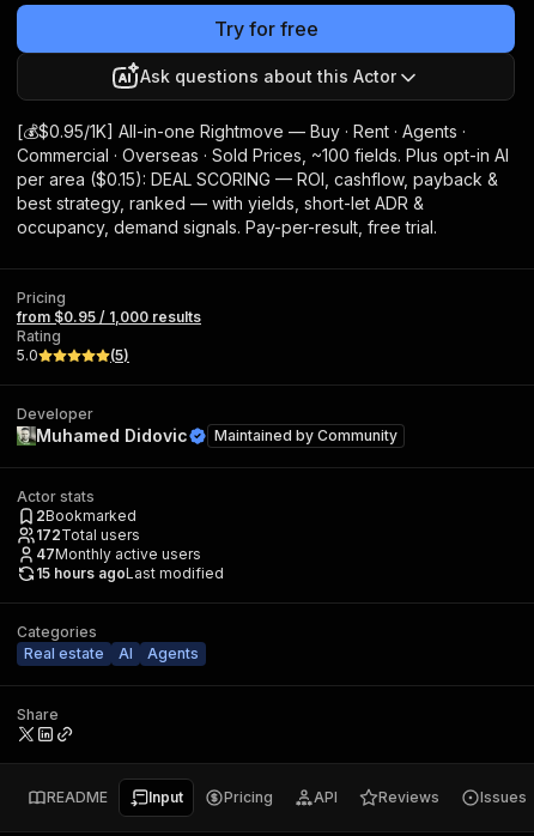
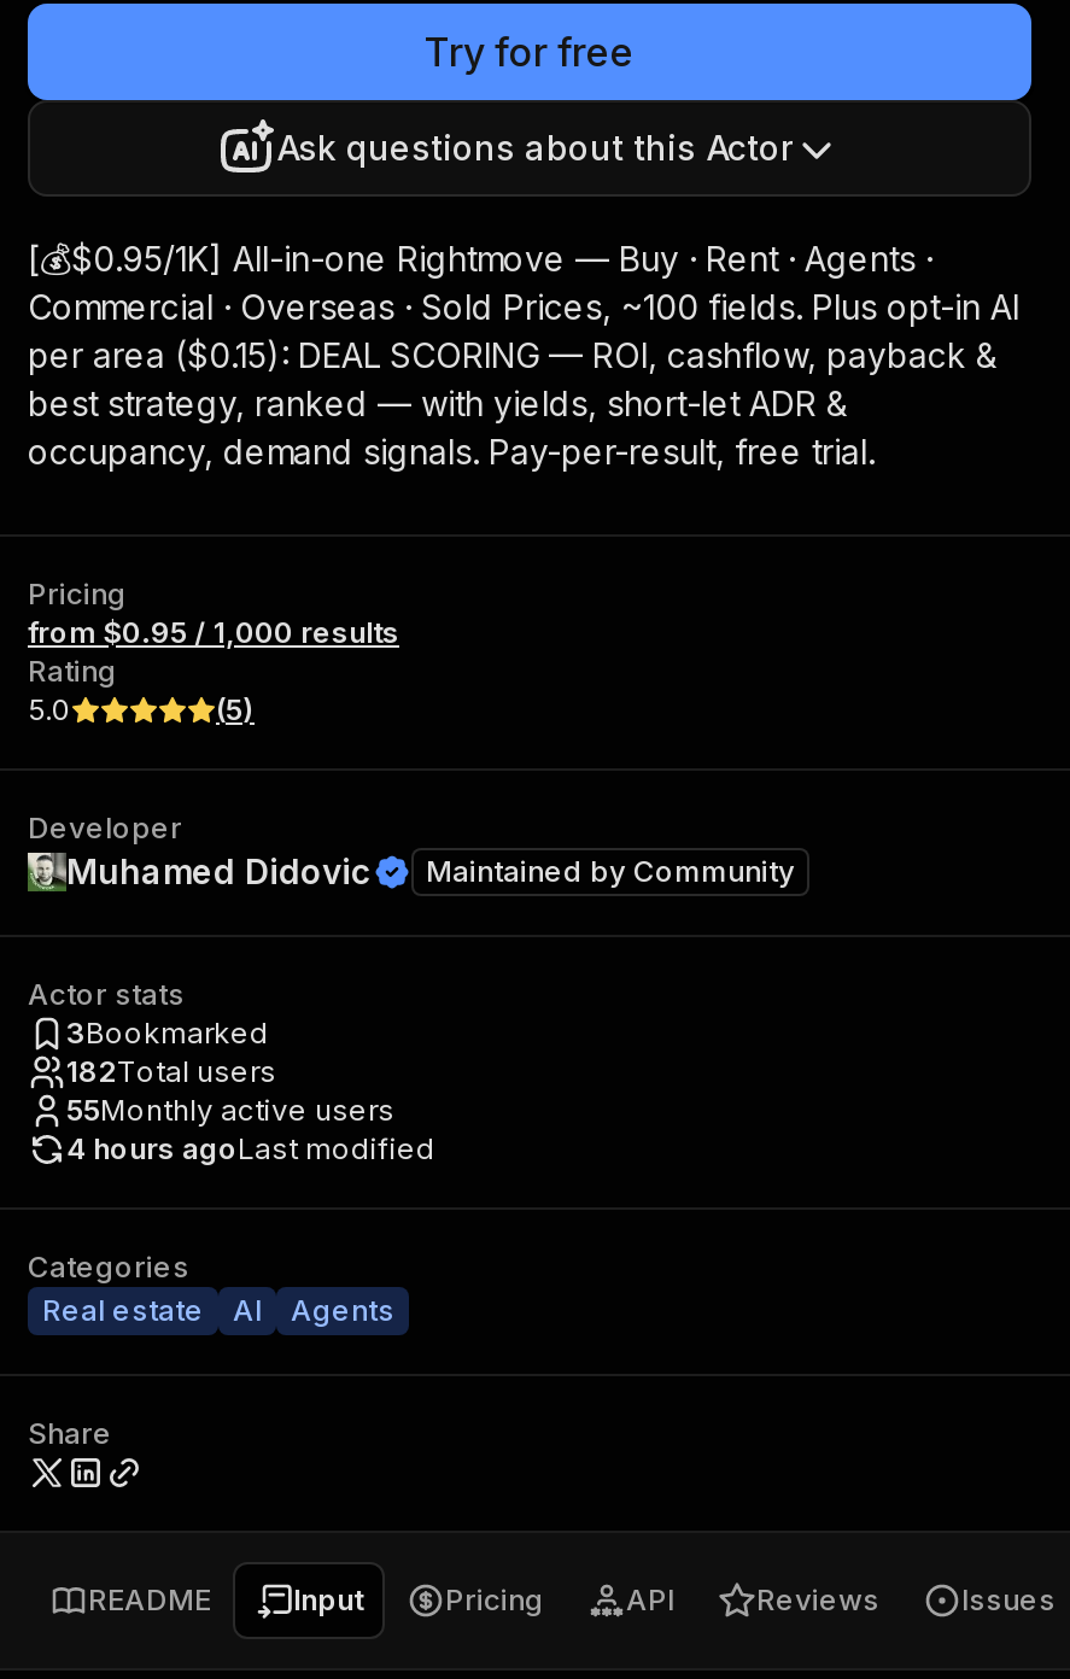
[36,507,136,525] 2Bookmarked -> [66,1014,269,1051] 3Bookmarked
[36,526,140,544] 172Total users -> [66,1053,276,1089] 182Total users
[36,545,201,563] 47Monthly active users -> [66,1092,394,1128] 55Monthly active users
[36,564,224,582] 15 hours agoLast modified -> [66,1130,435,1166] 4 hours agoLast modified

